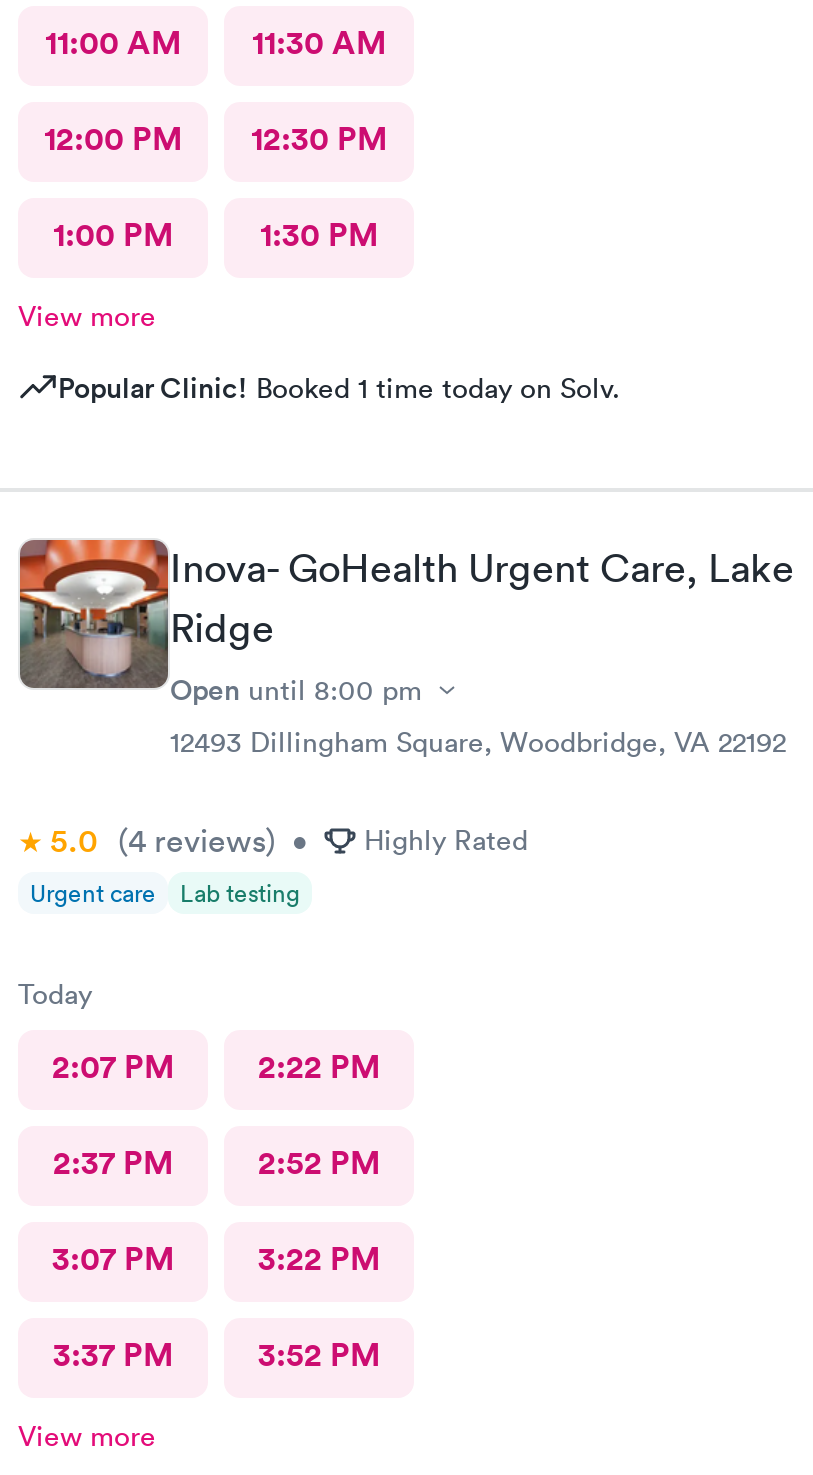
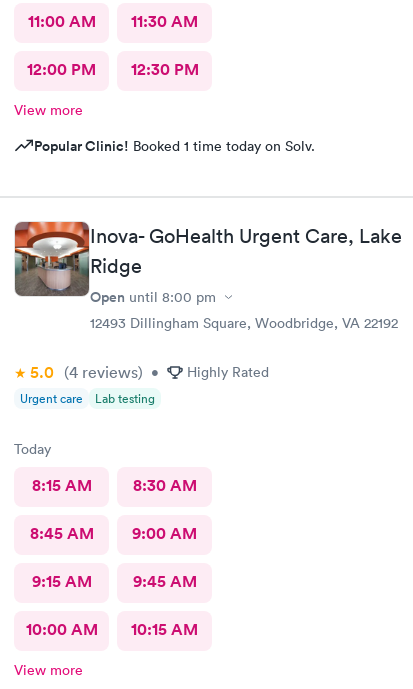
[53,213,378,255] 1:00 PM | 1:30 PM -> none
[52,1046,380,1088] 2:07 PM | 2:22 PM -> [31,475,196,496] 8:15 AM | 8:30 AM
[53,1142,380,1184] 2:37 PM | 2:52 PM -> [29,523,197,544] 8:45 AM | 9:00 AM
[52,1238,380,1280] 3:07 PM | 3:22 PM -> [31,571,196,592] 9:15 AM | 9:45 AM
[53,1334,380,1376] 3:37 PM | 3:52 PM -> [25,619,198,640] 10:00 AM | 10:15 AM

